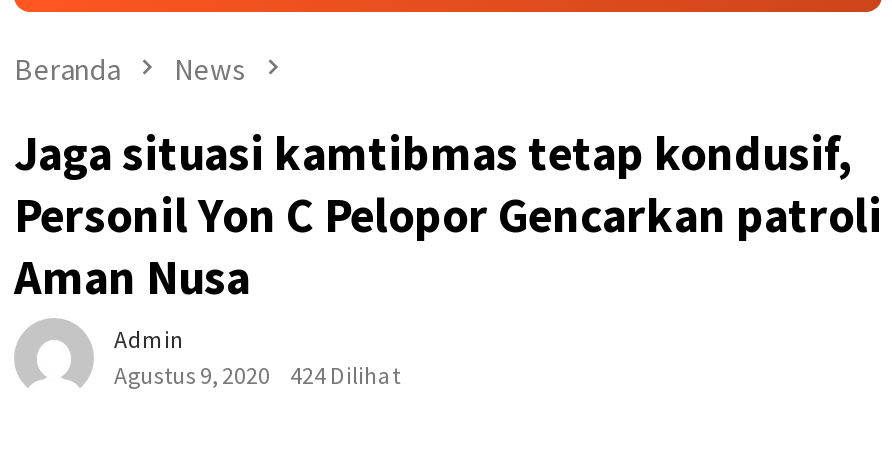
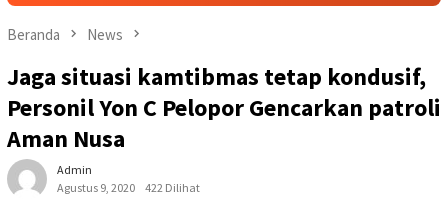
[114,361,400,391] Agustus 9, 2020 424 Dilihat -> [57,180,200,195] Agustus 9, 2020 422 Dilihat

